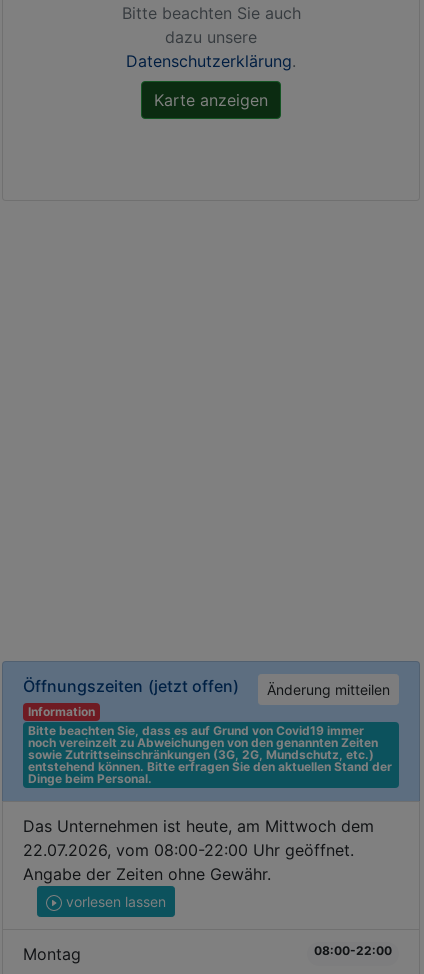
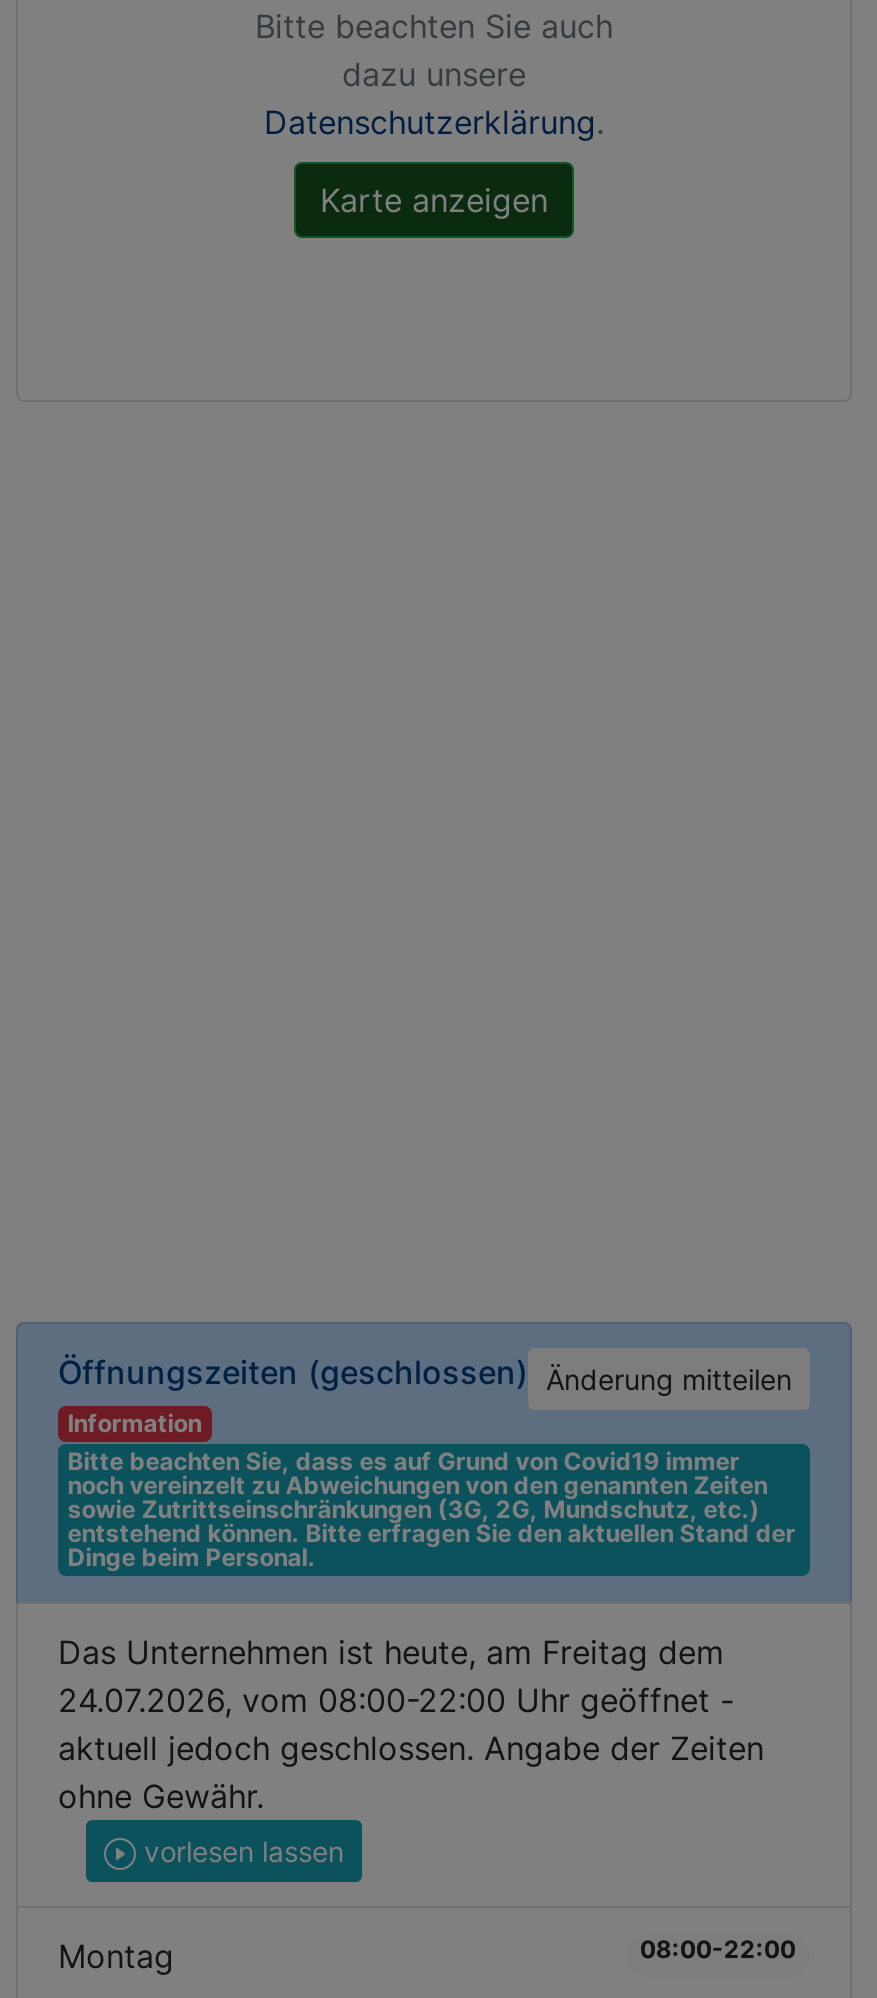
[23,676,390,698] Öffnungszeiten (jetzt offen) | Änderung mitteilen -> [58,1352,792,1396] Öffnungszeiten (geschlossen) Änderung mitteilen
[23,816,374,884] Das Unternehmen ist heute, am Mittwoch dem | 22.07.2026, vom 08:00-22:00 Uhr geöffnet. | Angabe der Zeiten ohne Gewähr. -> [58,1632,764,1816] Das Unternehmen ist heute, am Freitag dem | 24.07.2026, vom 08:00-22:00 Uhr geöffnet - | aktuell jedoch geschlossen. Angabe der Zeiten | ohne Gewähr.

